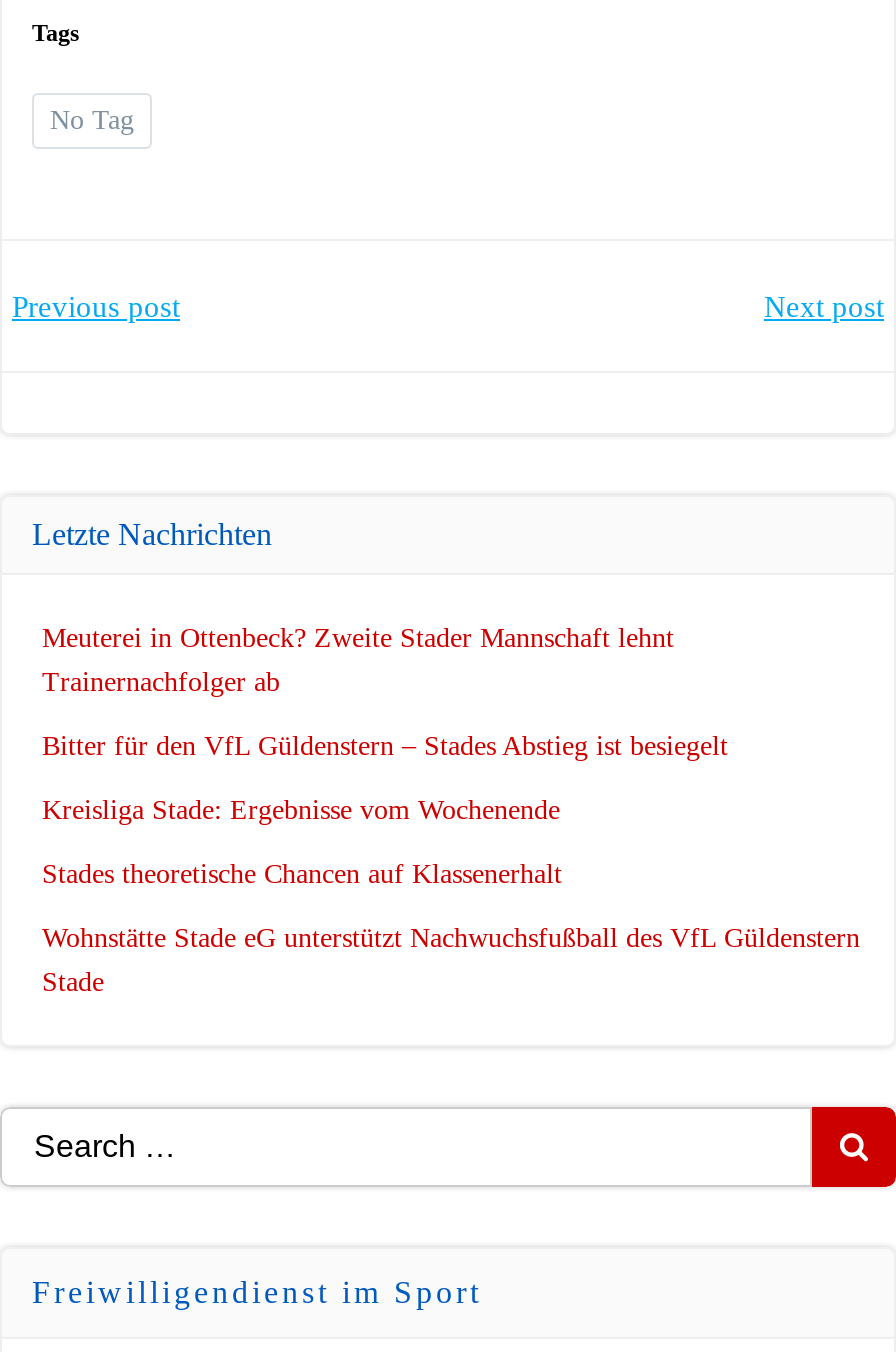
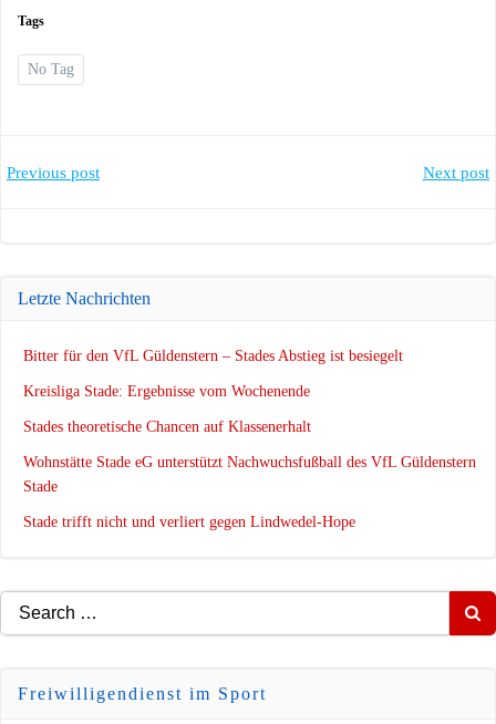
[42,623,674,697] Meuterei in Ottenbeck? Zweite Stader Mannschaft lehnt | Trainernachfolger ab -> none
moved [42,731,860,997] -> [23,347,476,495]: Bitter für den VfL Güldenstern – Stades Abstieg ist besiegelt | Kreisliga Stade: Ergebnisse vom Wochenende | Stades theoretische Chancen auf Klassenerhalt | Wohnstätte Stade eG unterstützt Nachwuchsfußball des VfL Güldenstern | Stade
none -> [23,513,355,530] Stade trifft nicht und verliert gegen Lindwedel-Hope

